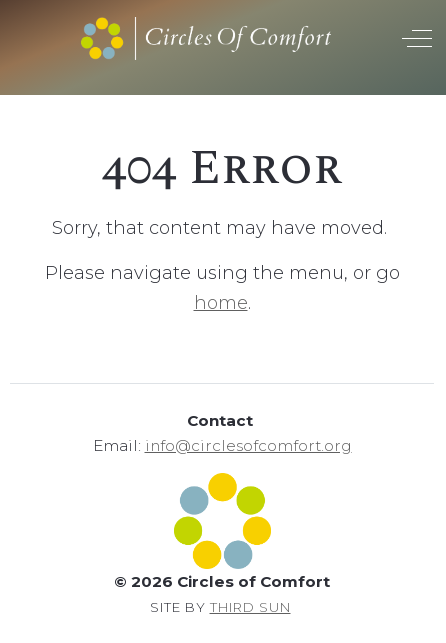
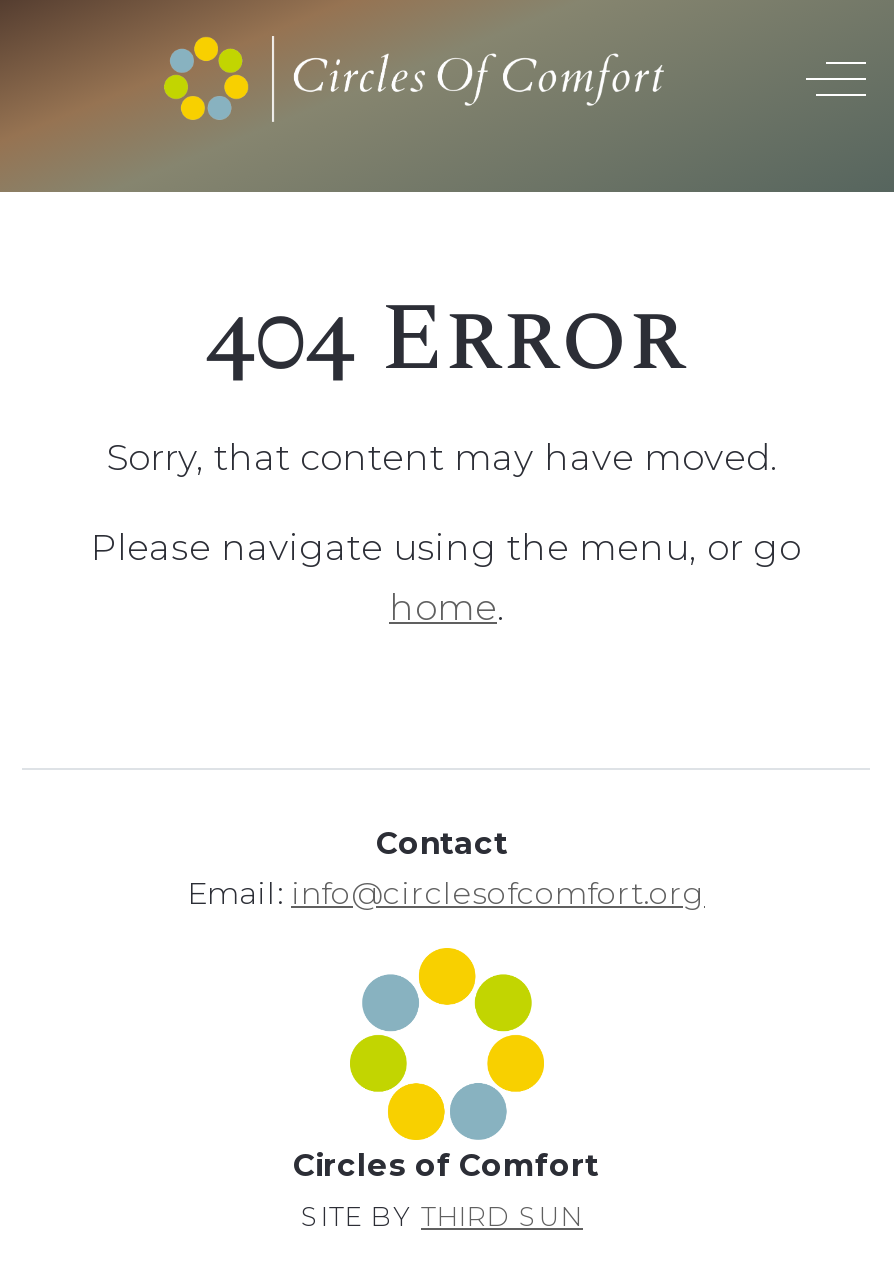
[114,572,330,591] © 2026 Circles of Comfort -> [293,1146,599,1184] Circles of Comfort

